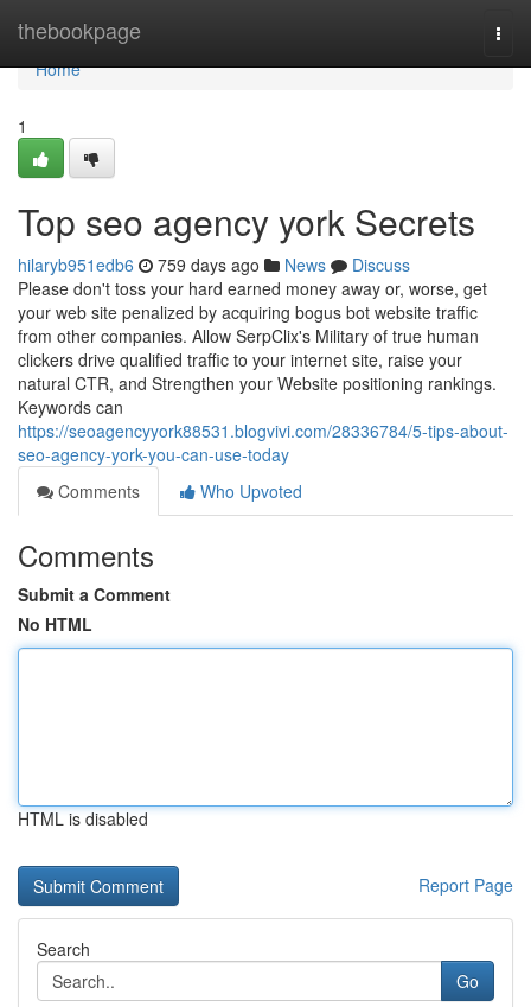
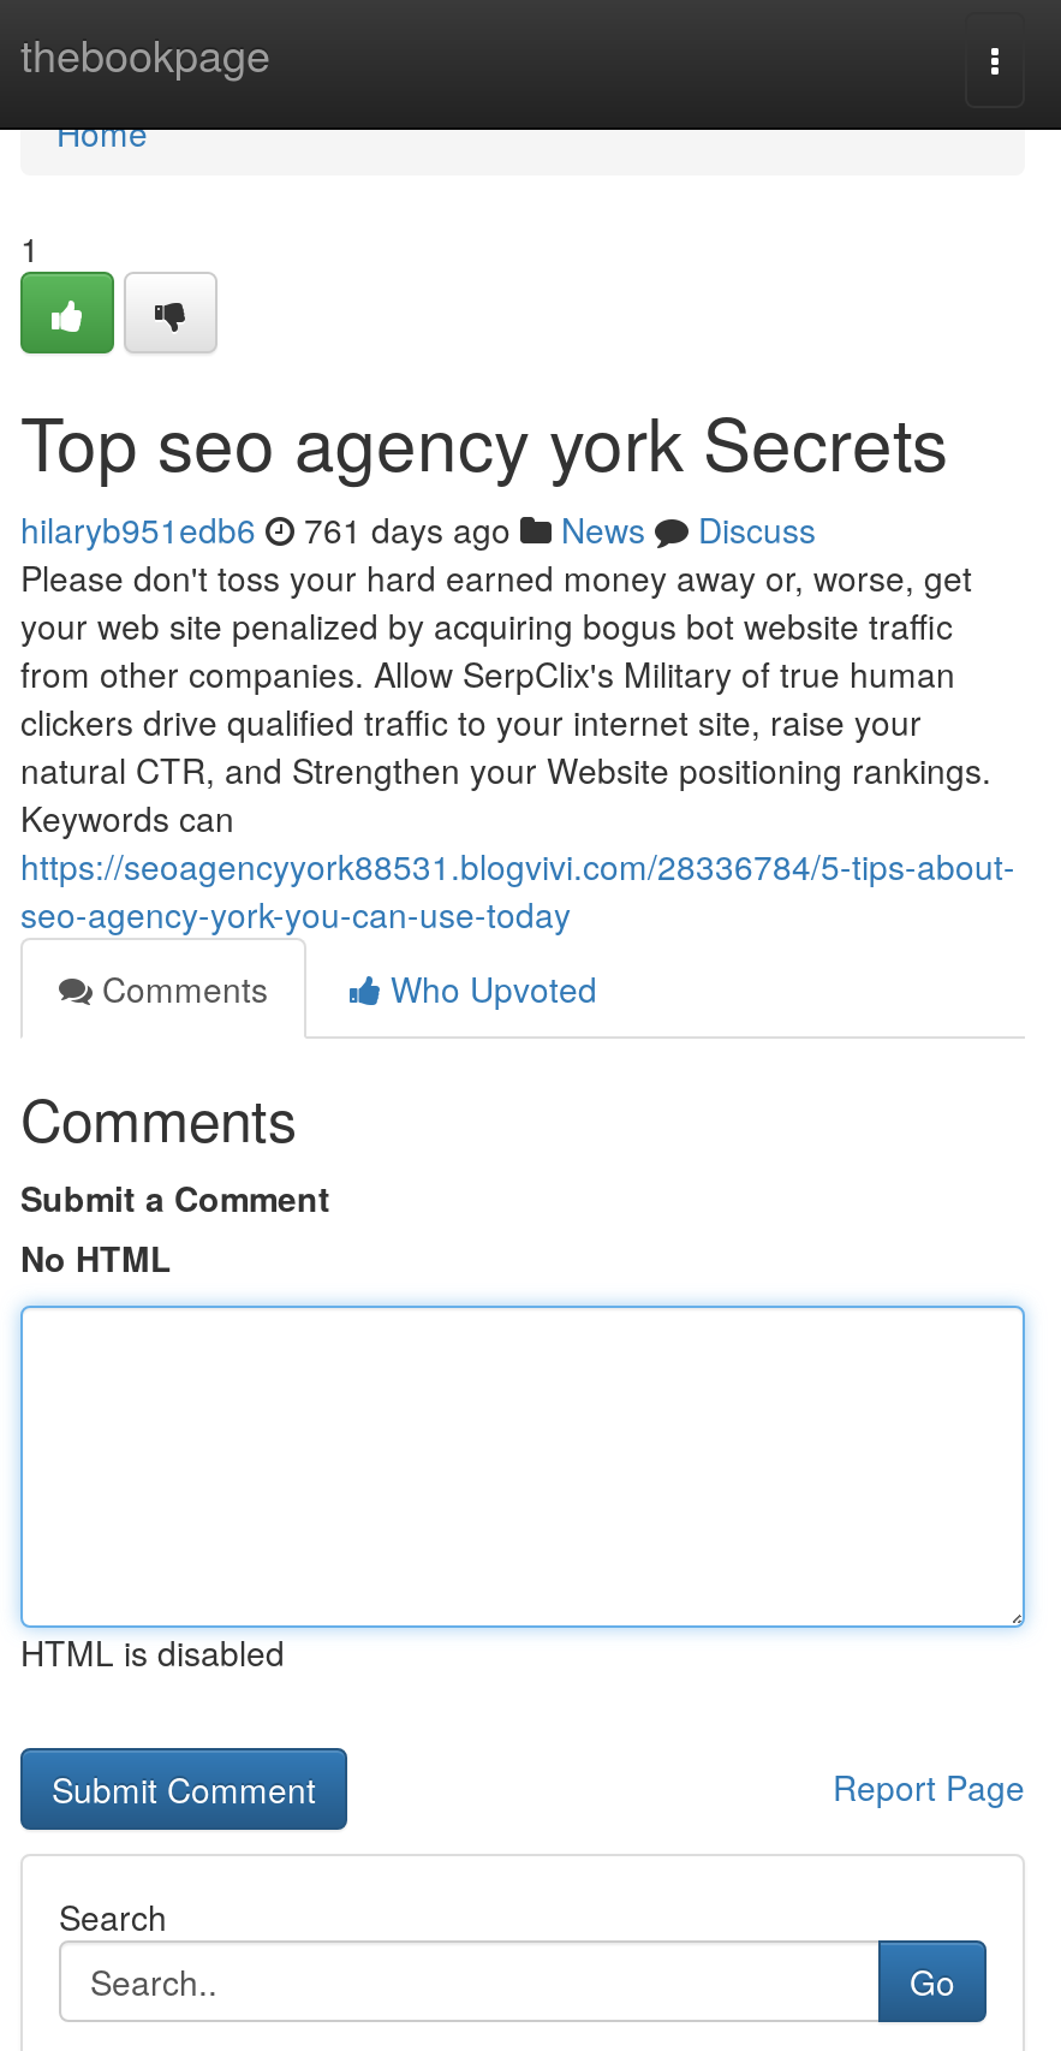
[18,253,410,276] hilaryb951edb6 759 days ago News Discuss -> [20,505,816,553] hilaryb951edb6 761 days ago News Discuss

